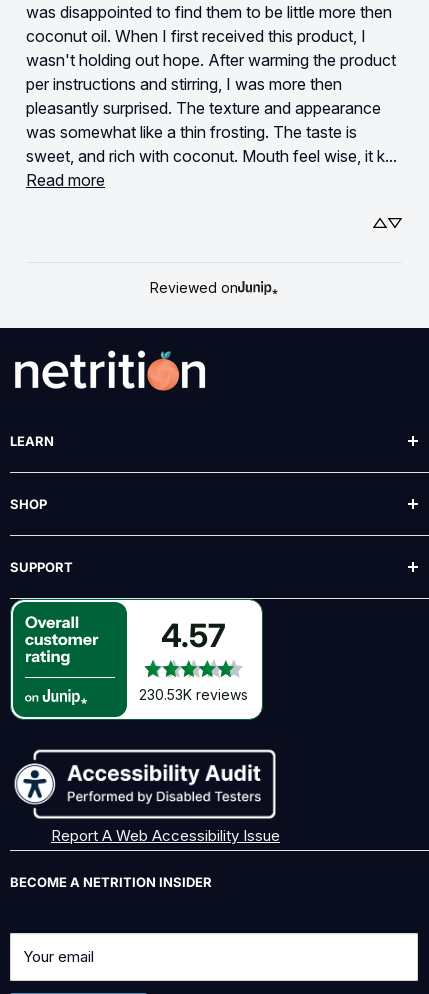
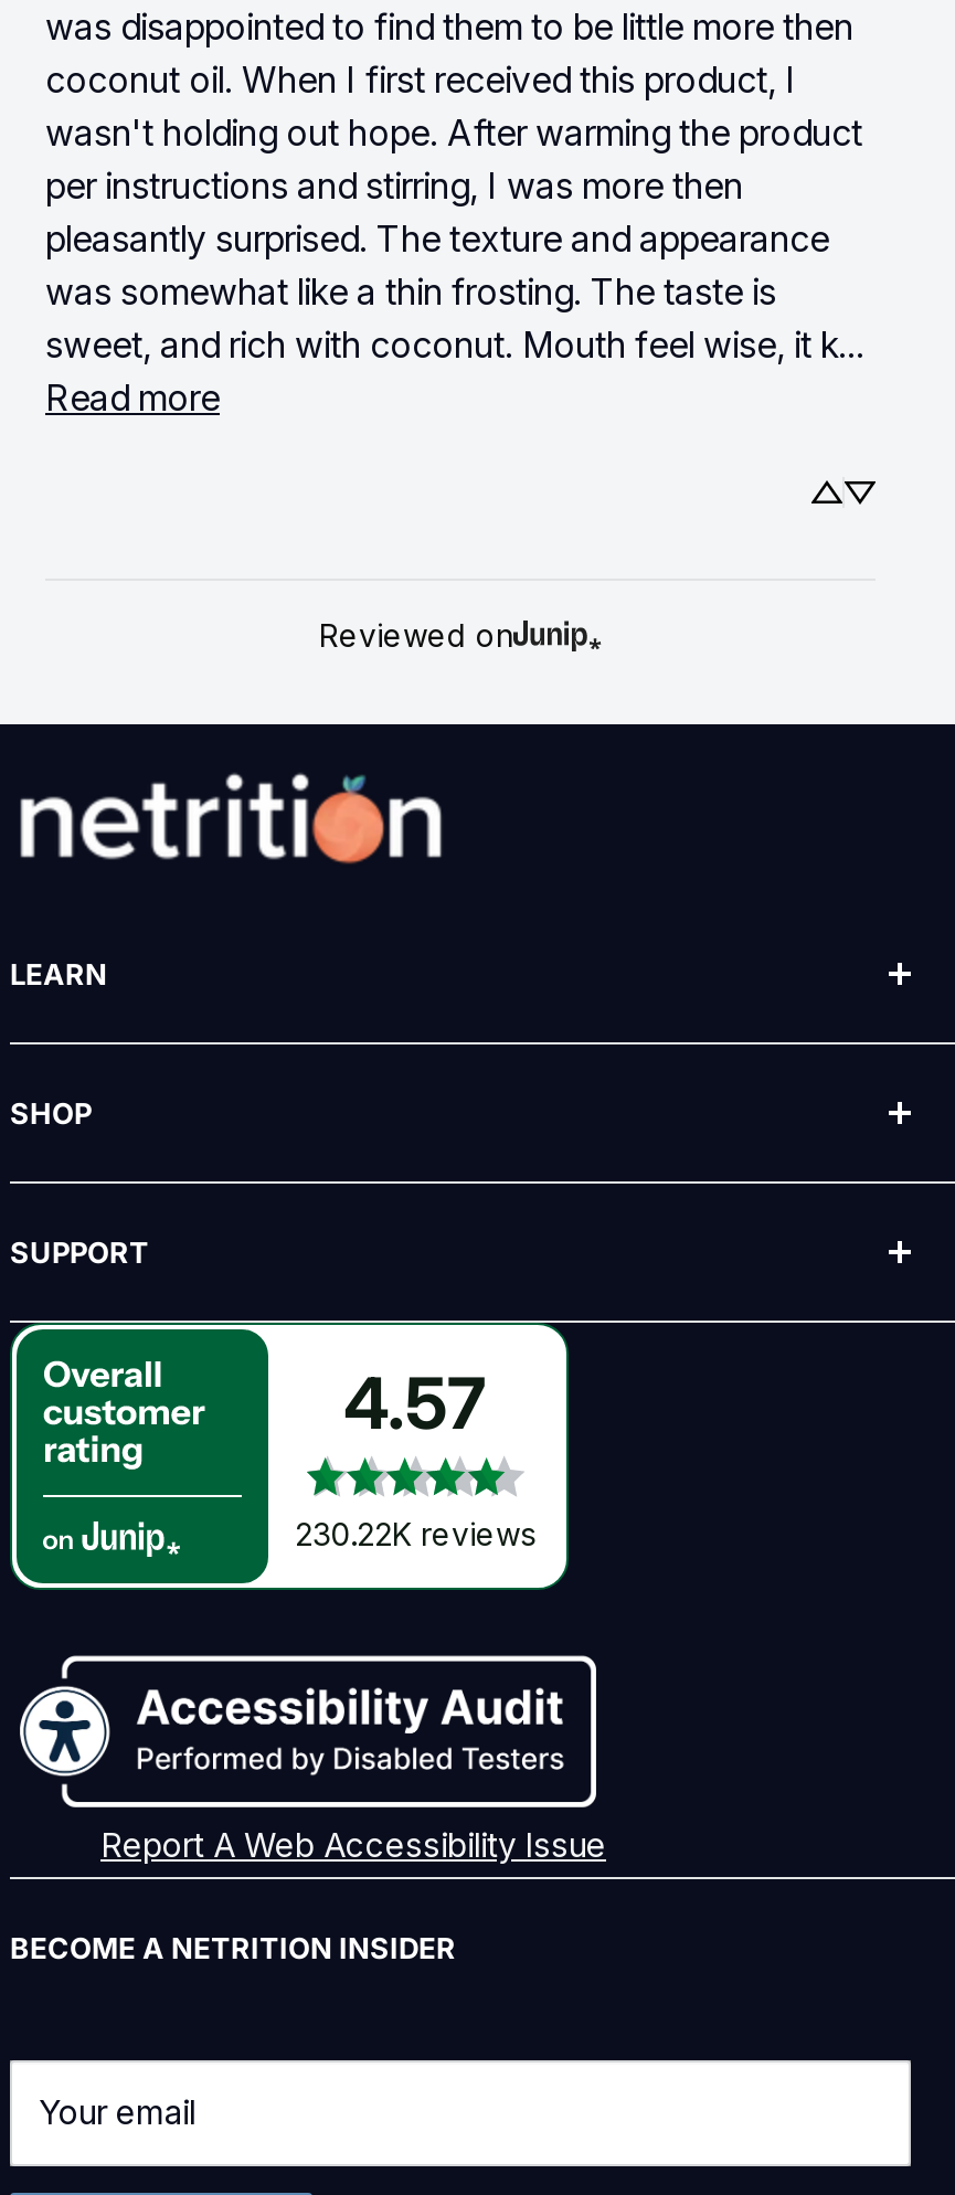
[139,686,248,703] 230.53K reviews -> [295,1515,535,1552] 230.22K reviews

